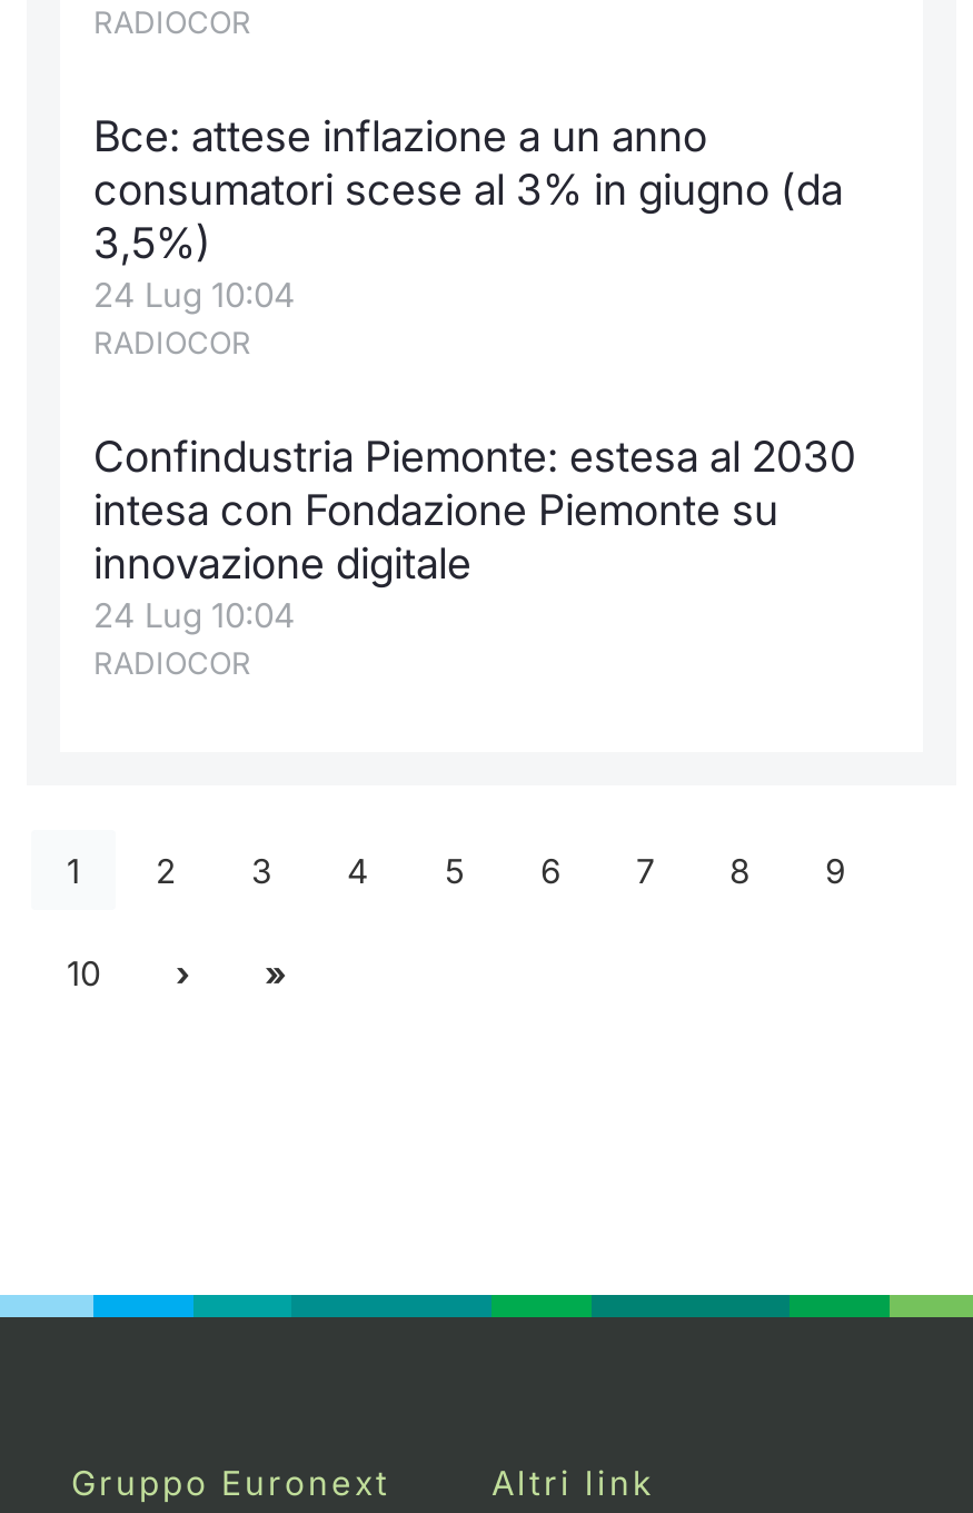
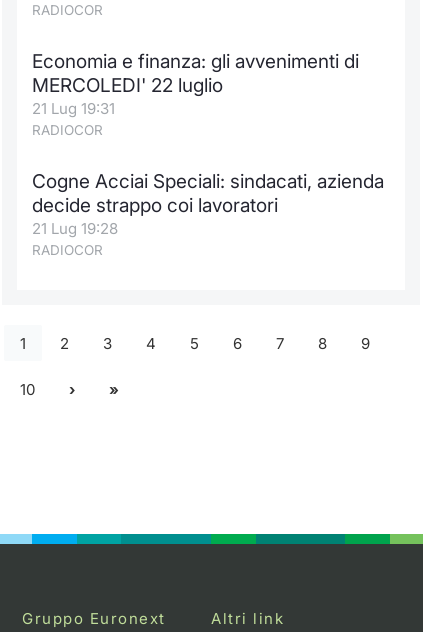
[93,111,843,316] Bce: attese inflazione a un anno | consumatori scese al 3% in giugno (da | 3,5%) | 24 Lug 10:04 -> [32,50,359,118] Economia e finanza: gli avvenimenti di | MERCOLEDI' 22 luglio | 21 Lug 19:31
[93,432,856,636] Confindustria Piemonte: estesa al 2030 | intesa con Fondazione Piemonte su | innovazione digitale | 24 Lug 10:04 -> [32,170,384,238] Cogne Acciai Speciali: sindacati, azienda | decide strappo coi lavoratori | 21 Lug 19:28

